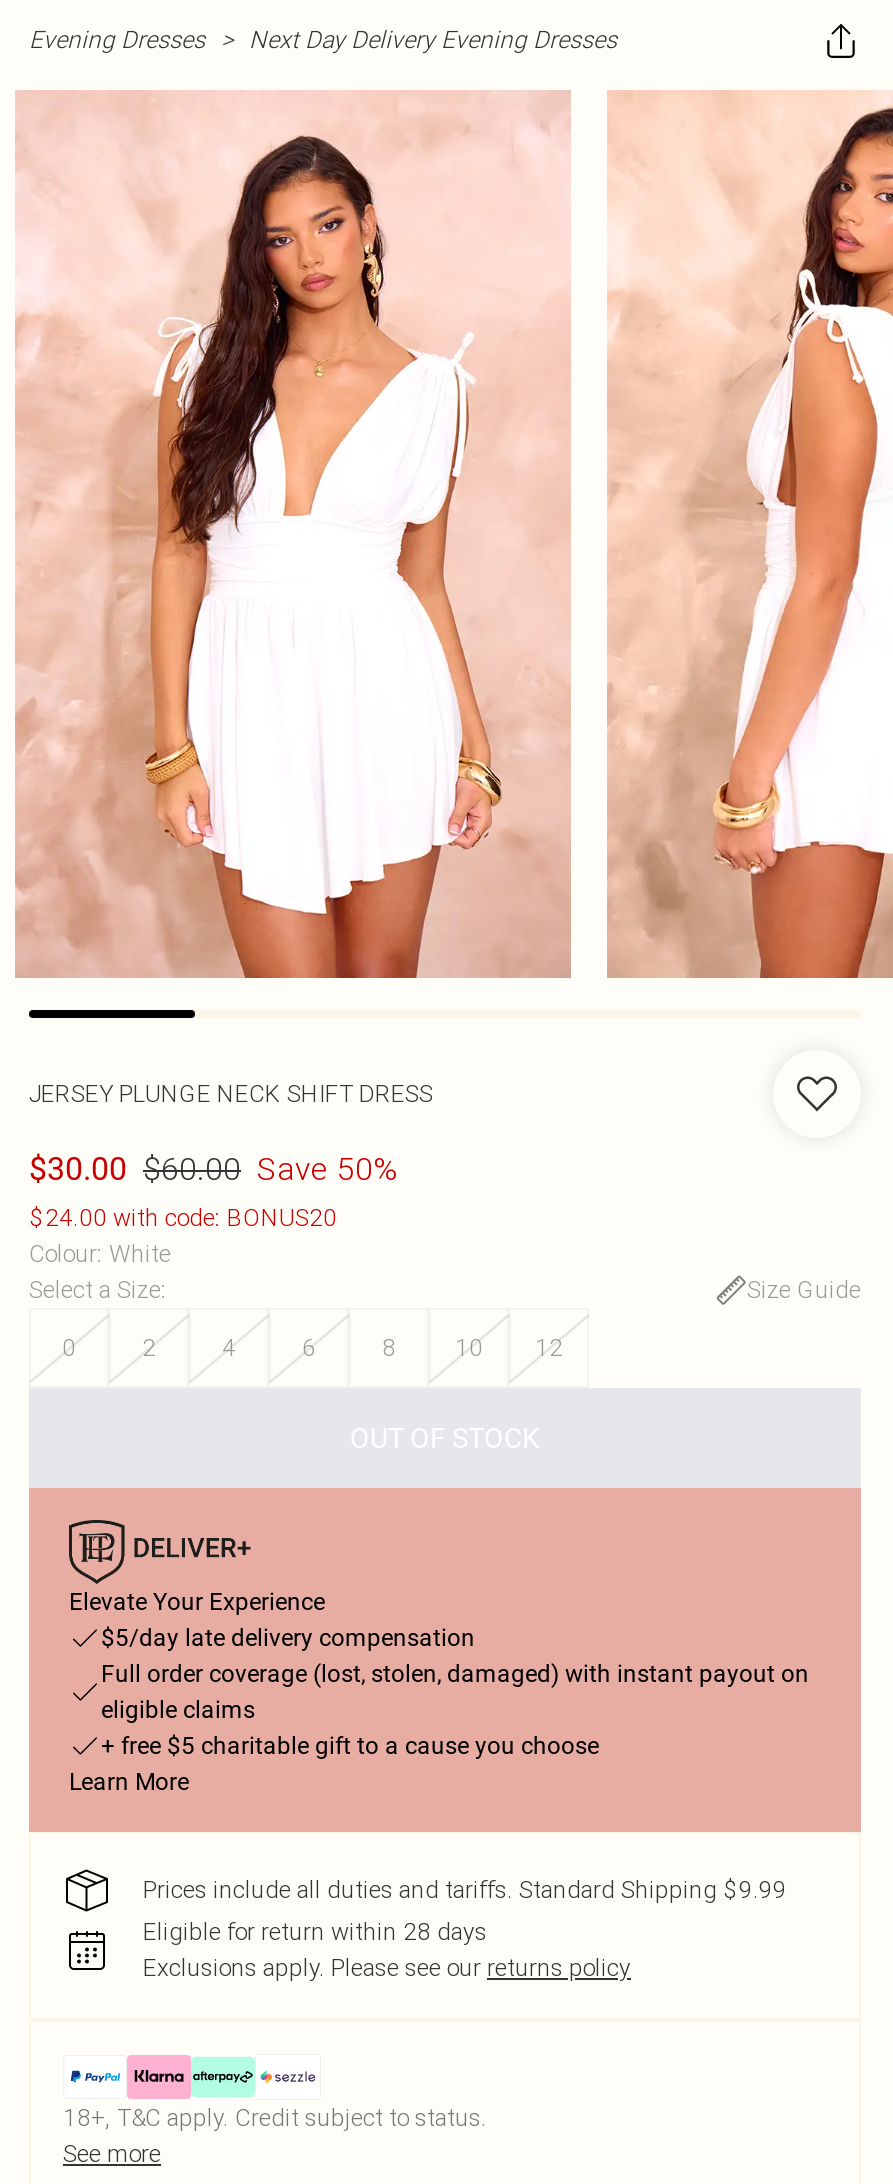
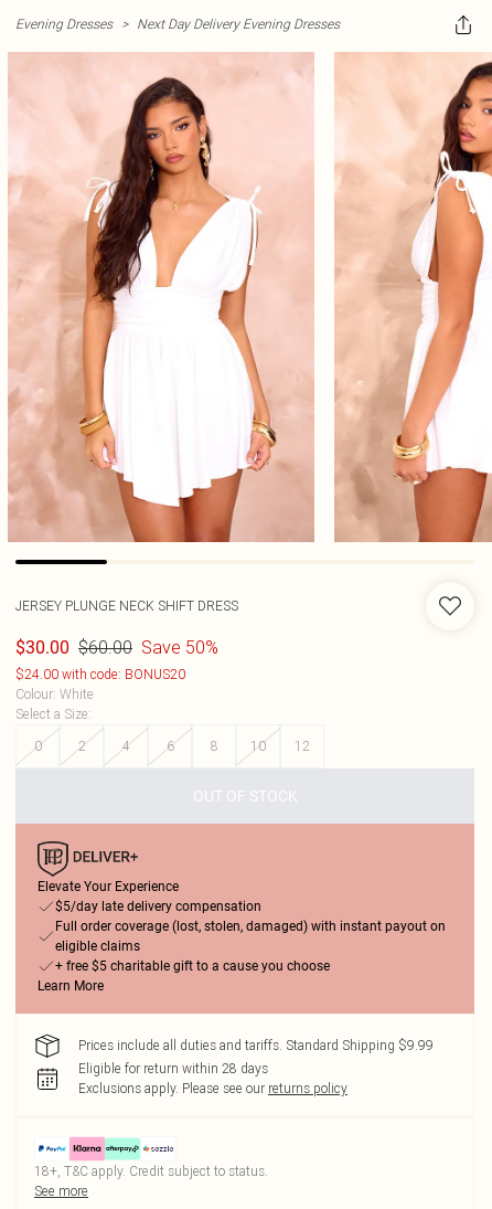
[747,1274,861,1304] Size Guide -> none

